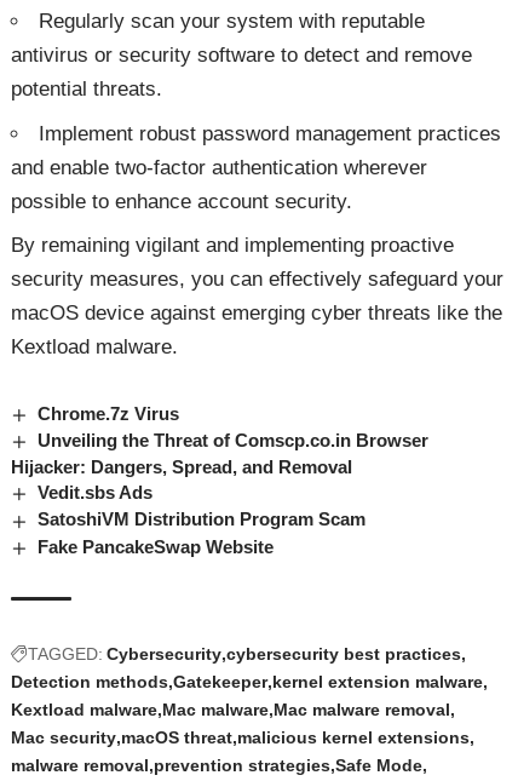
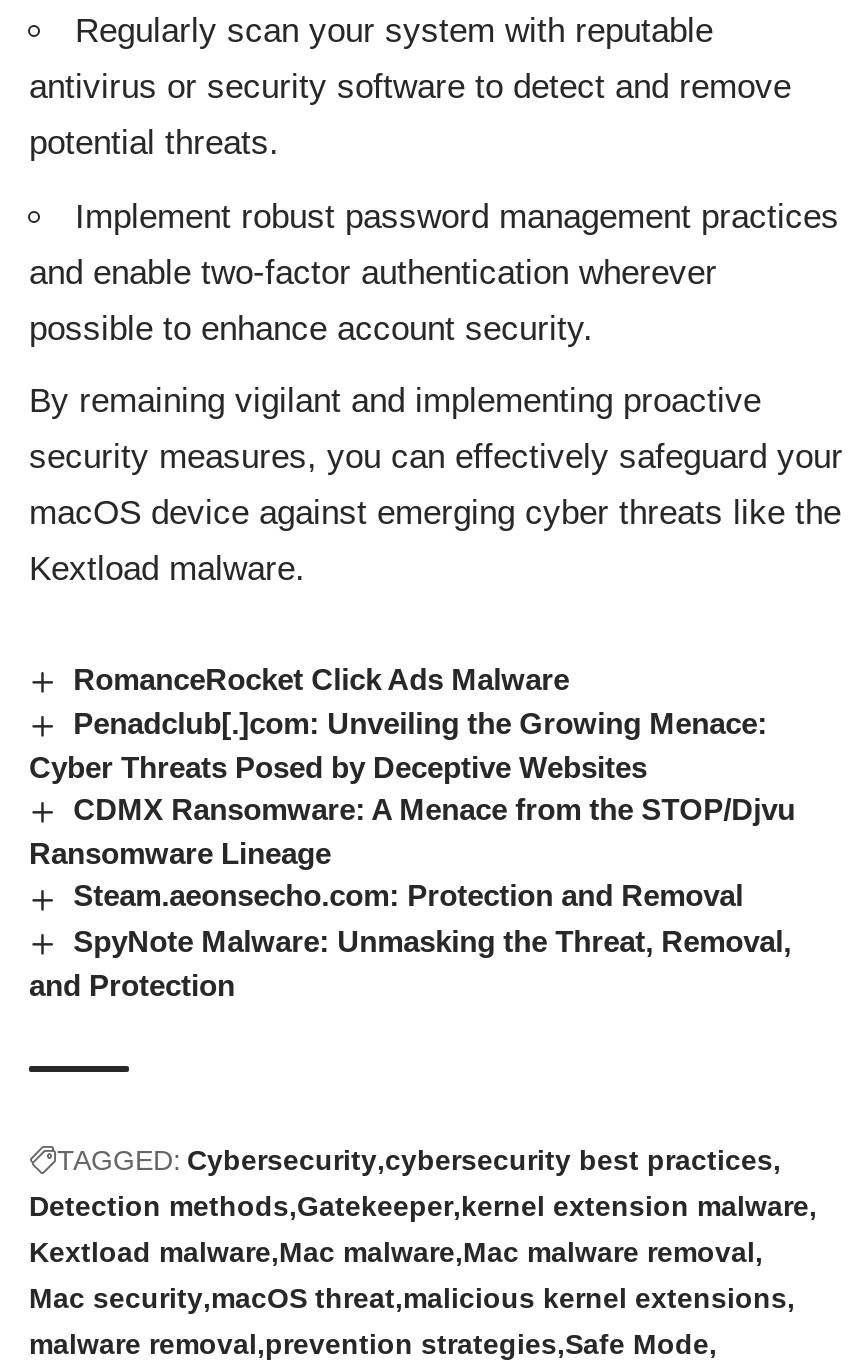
[11,404,429,556] Chrome.7z Virus | Unveiling the Threat of Comscp.co.in Browser | Hijacker: Dangers, Spread, and Removal | Vedit.sbs Ads | SatoshiVM Distribution Program Scam | Fake PancakeSwap Website -> [29,663,795,1001] RomanceRocket Click Ads Malware | Penadclub[.]com: Unveiling the Growing Menace: | Cyber Threats Posed by Deceptive Websites | CDMX Ransomware: A Menace from the STOP/Djvu | Ransomware Lineage | Steam.aeonsecho.com: Protection and Removal | SpyNote Malware: Unmasking the Threat, Removal, | and Protection

